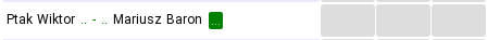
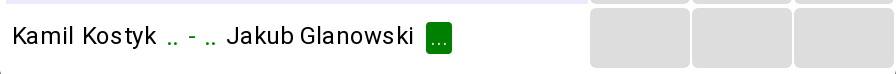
[7,10,221,30] Ptak Wiktor .. - .. Mariusz Baron ... -> [12,18,448,56] Kamil Kostyk .. - .. Jakub Glanowski ...

